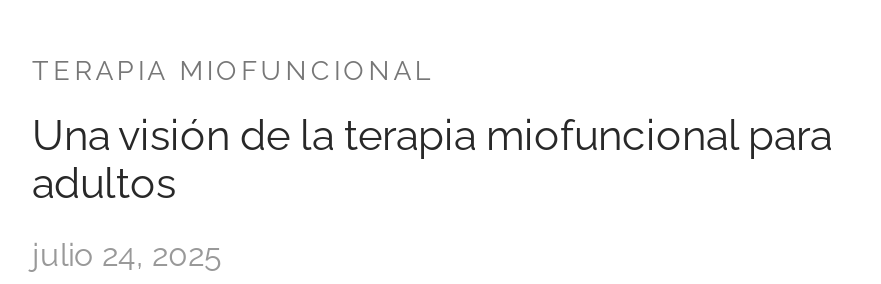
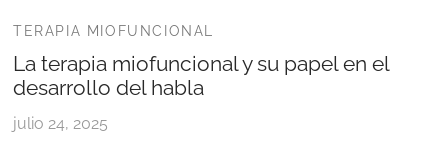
[32,109,832,207] Una visión de la terapia miofuncional para | adultos -> [13,51,389,100] La terapia miofuncional y su papel en el | desarrollo del habla

